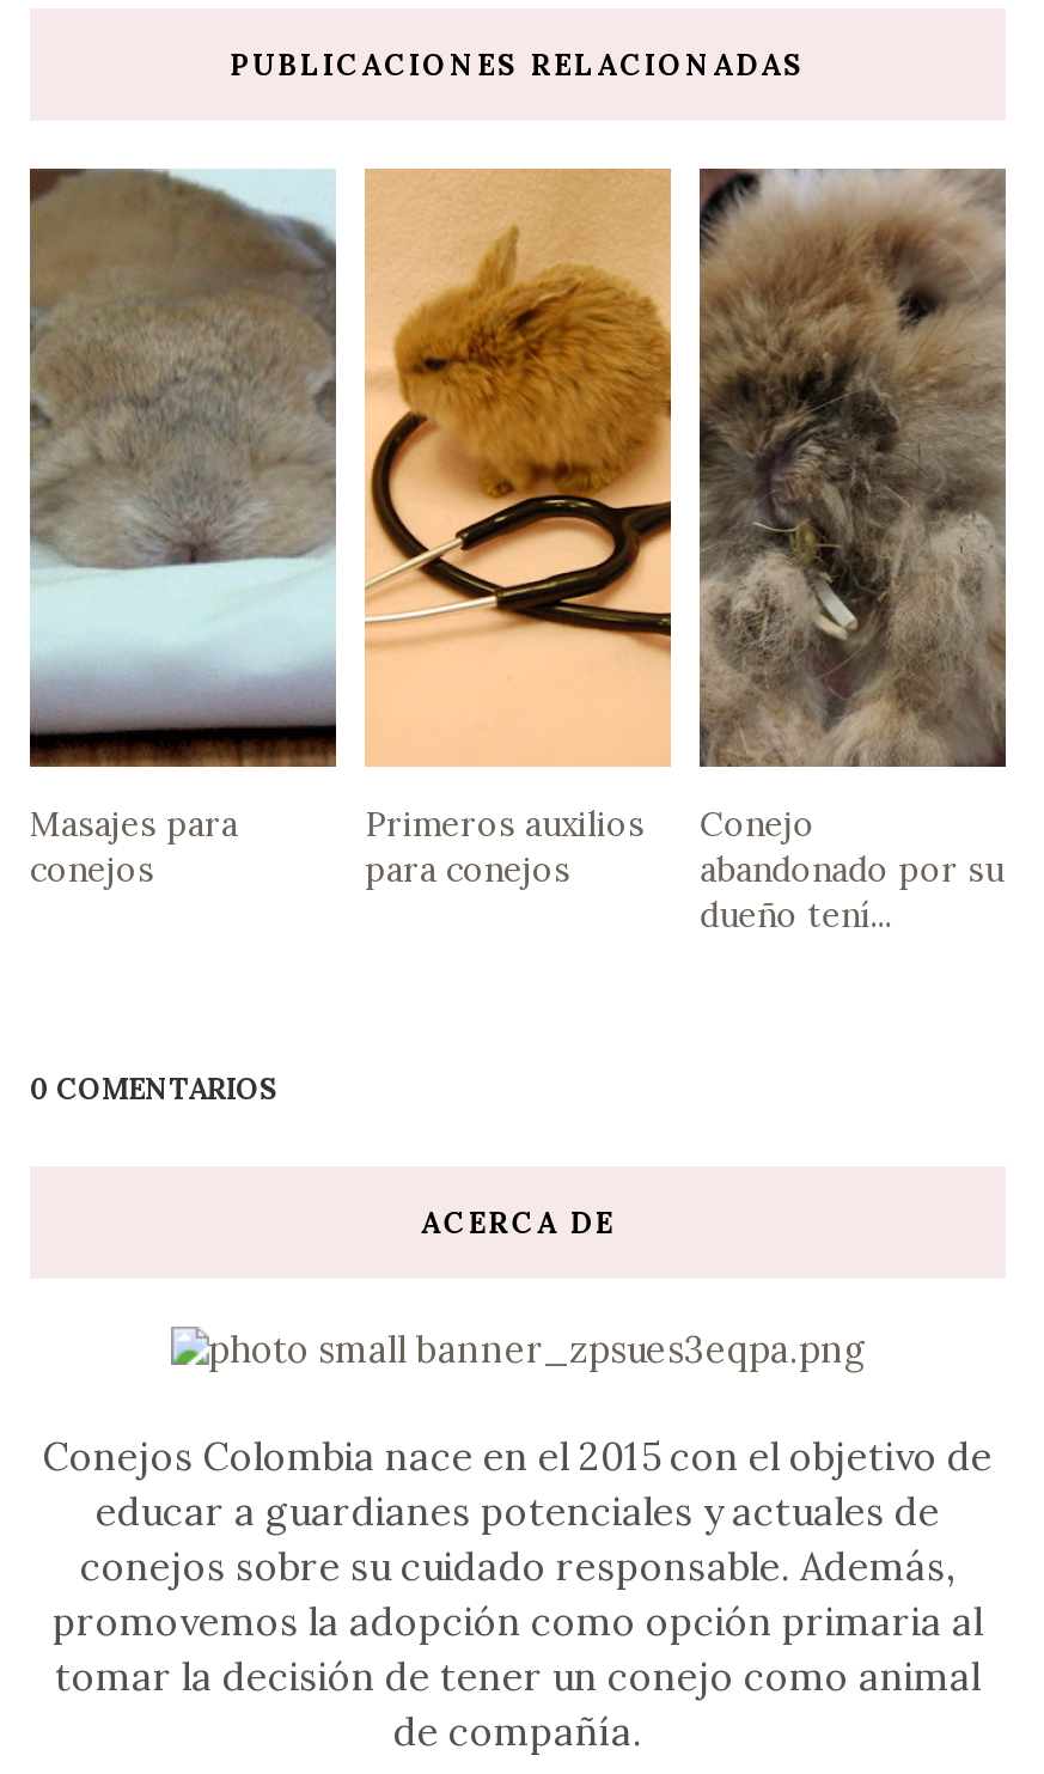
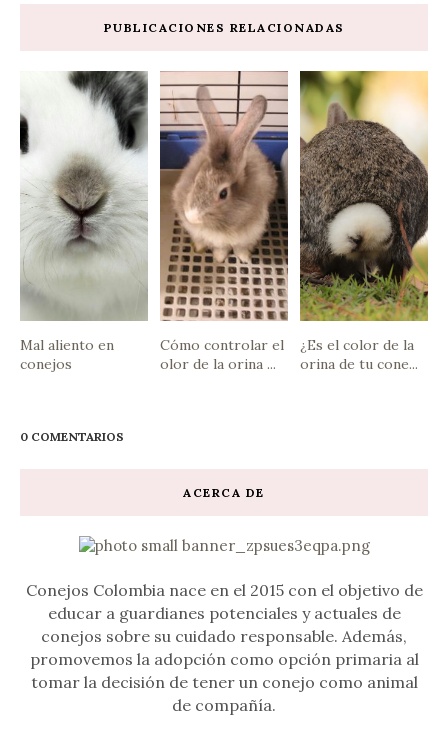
[28,166,338,846] [image] | Masajes para -> [19,70,149,354] [image] | Mal aliento en
[365,169,673,891] [image] | Primeros auxilios | para conejos -> [159,70,289,373] [image] | Cómo controlar el | olor de la orina ...
[700,166,1008,937] [image] | Conejo | abandonado por su | dueño tení... -> [299,70,429,373] [image] | ¿Es el color de la | orina de tu cone...

